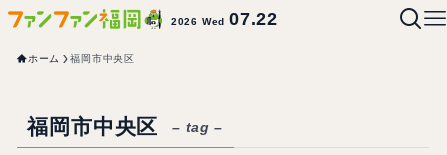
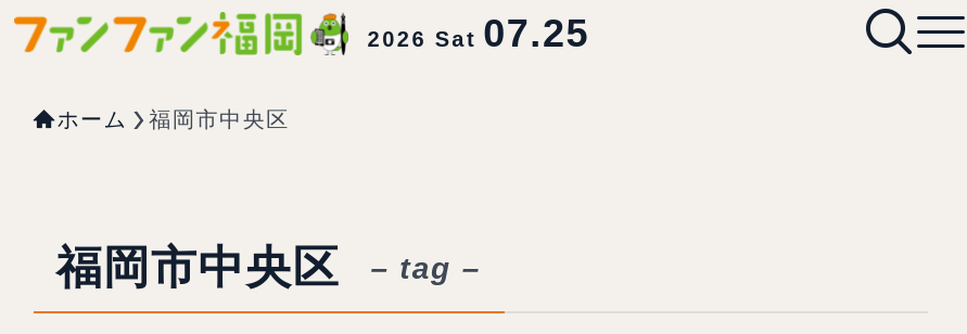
[171,9,278,29] 2026 Wed 07.22 -> [367,12,590,55] 2026 Sat 07.25

